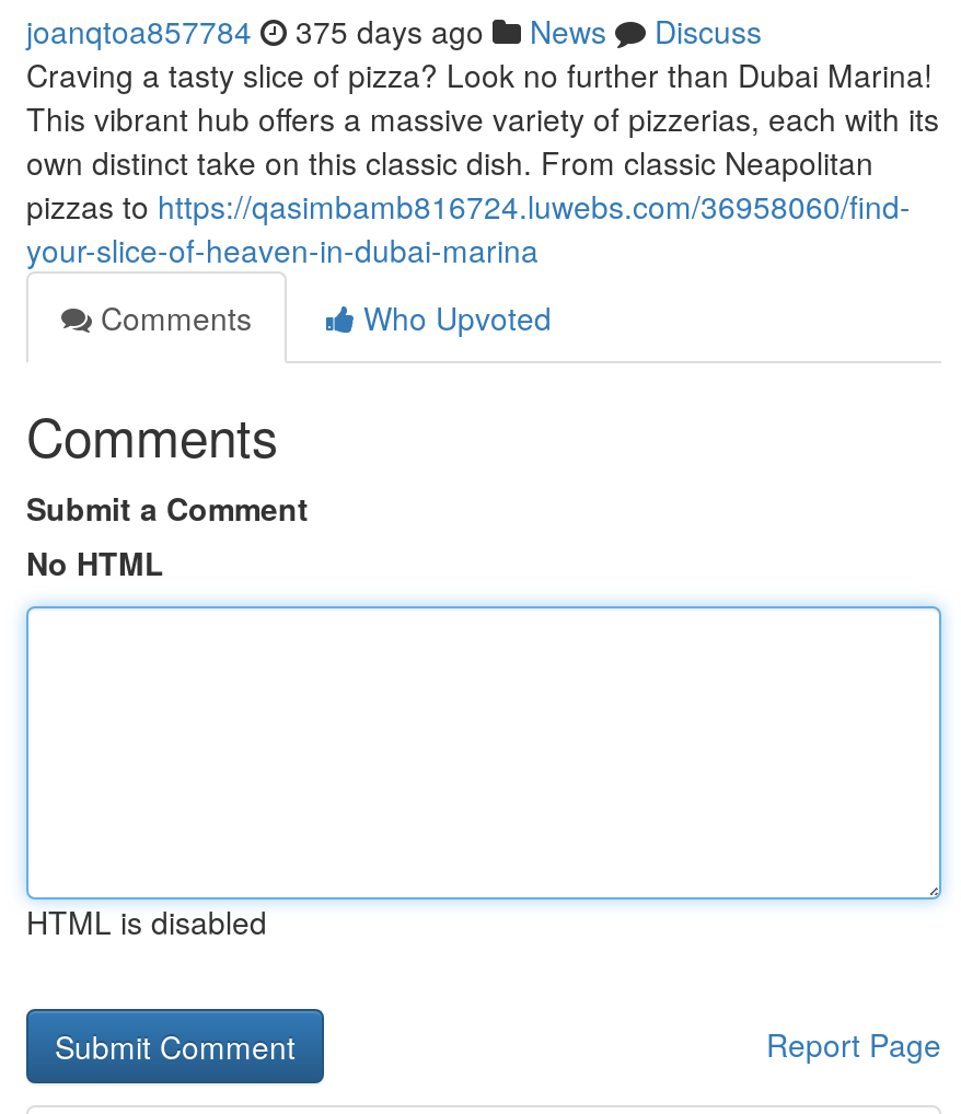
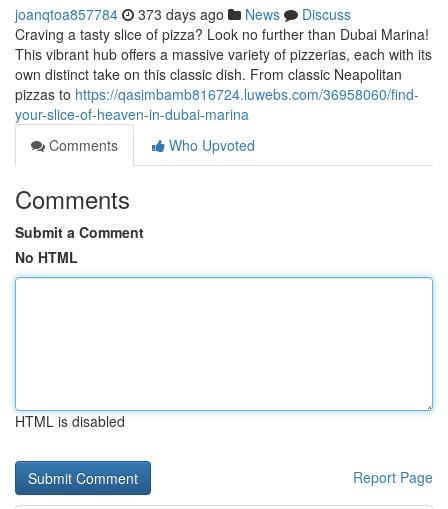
[26,9,762,53] joanqtoa857784 375 days ago News Discuss -> [15,4,351,24] joanqtoa857784 373 days ago News Discuss

